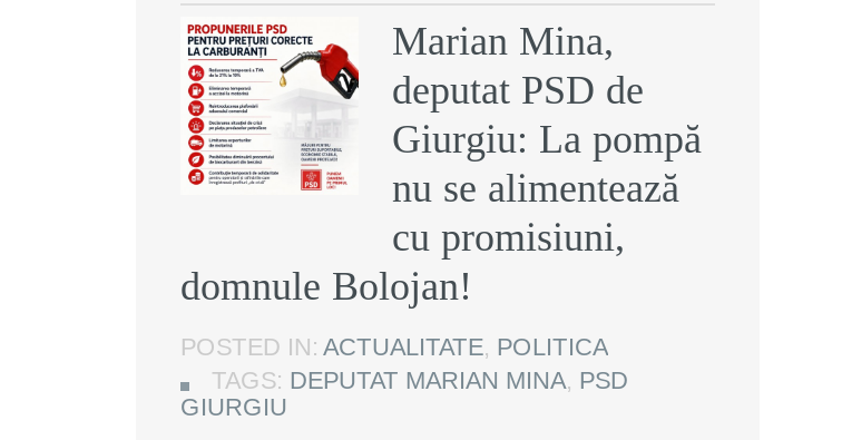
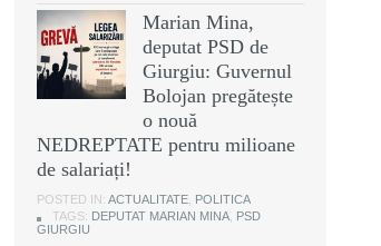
[180,17,702,308] [image] | Giurgiu: La pompă | nu se alimentează | cu promisiuni, | domnule Bolojan! -> [36,9,295,180] [image] | Giurgiu: Guvernul | Bolojan pregătește | o nouă | NEDREPTATE pentru milioane | de salariați!

